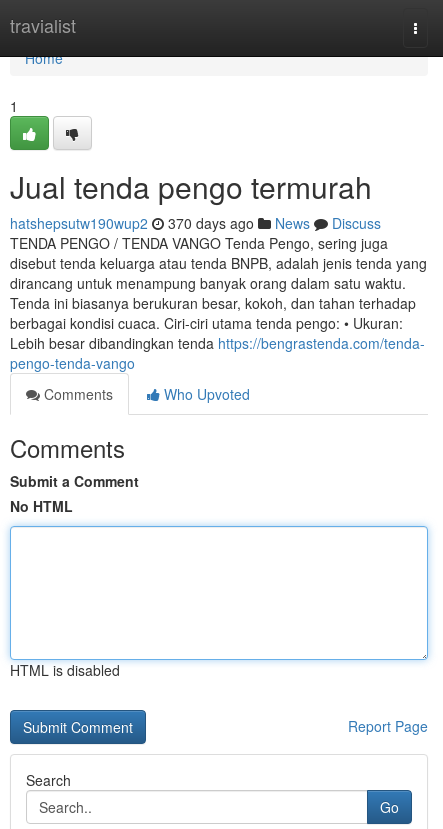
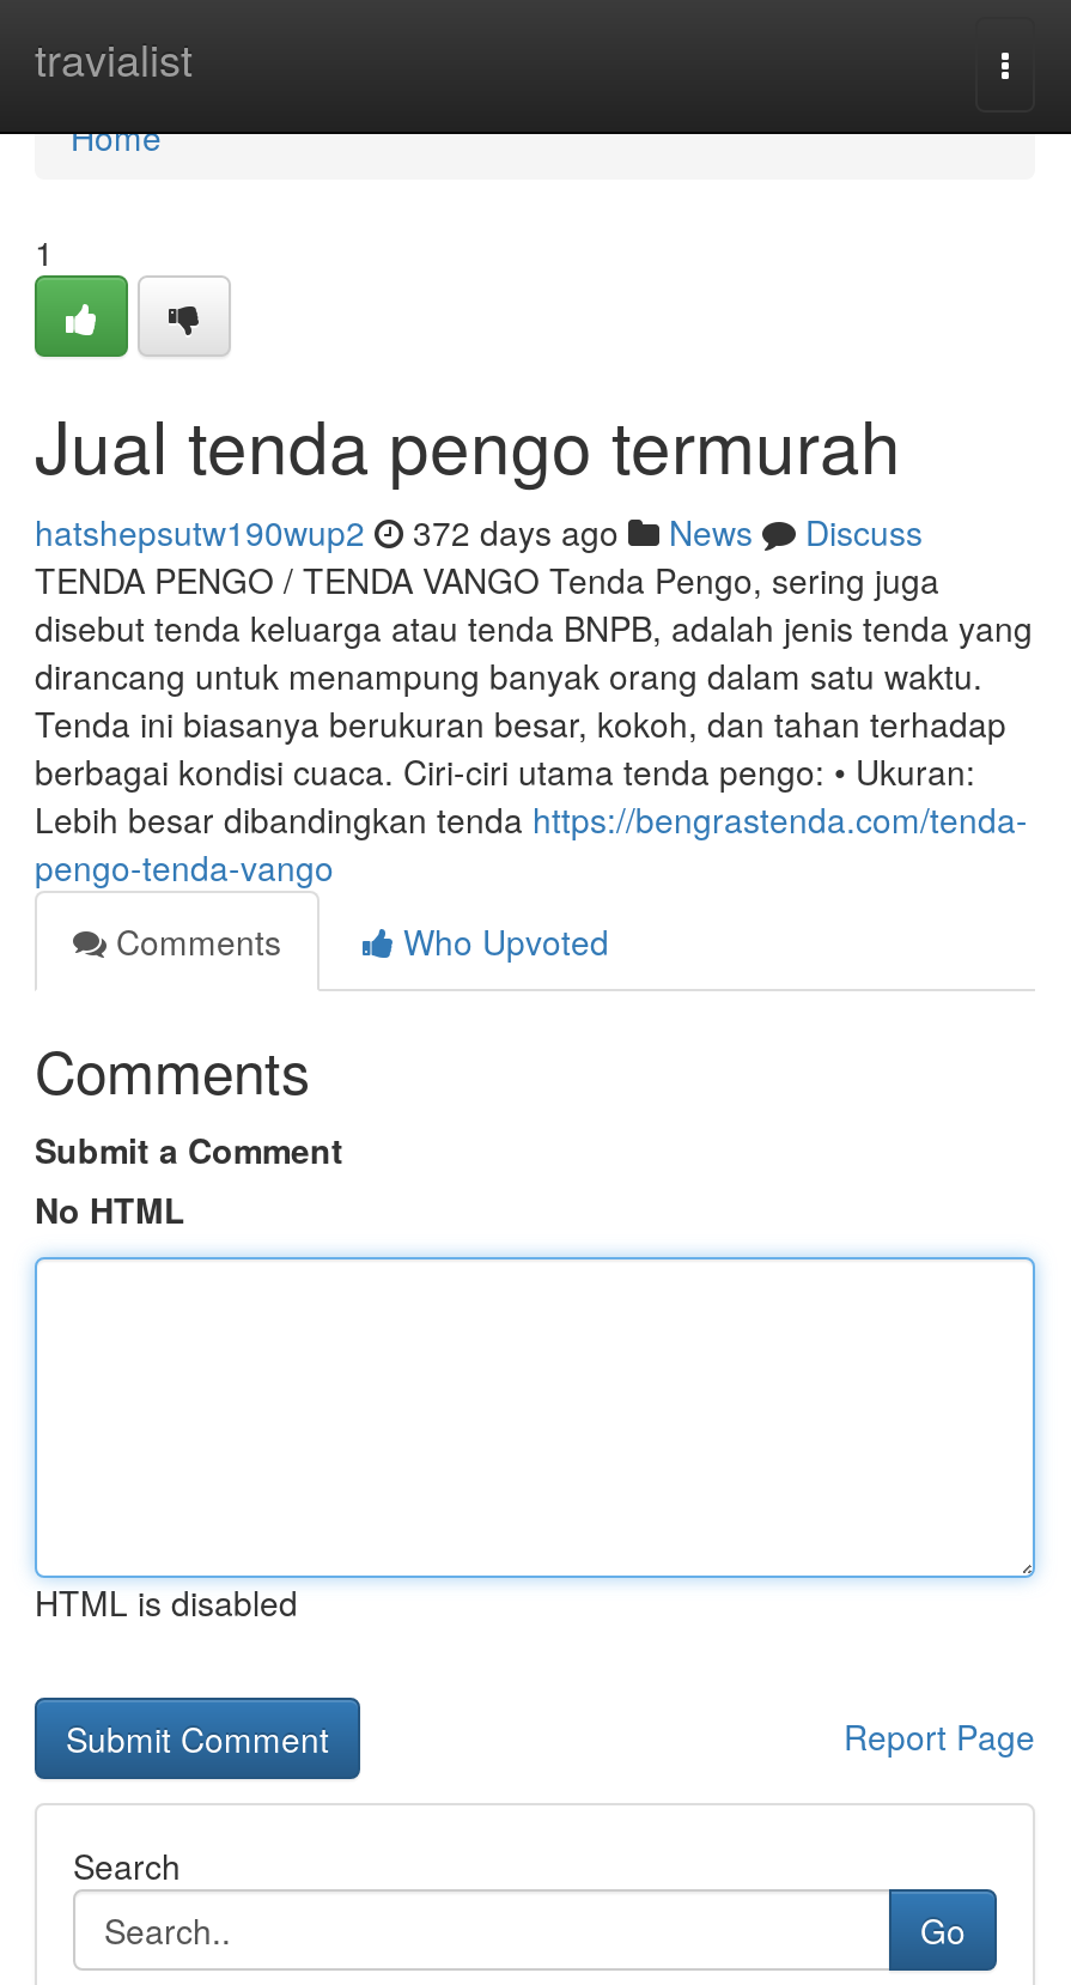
[10,213,381,233] hatshepsutw190wup2 370 days ago News Discuss -> [35,508,923,556] hatshepsutw190wup2 372 days ago News Discuss

